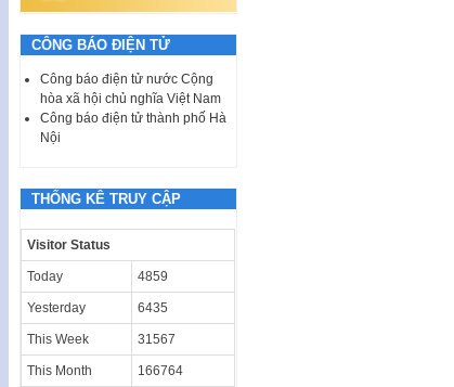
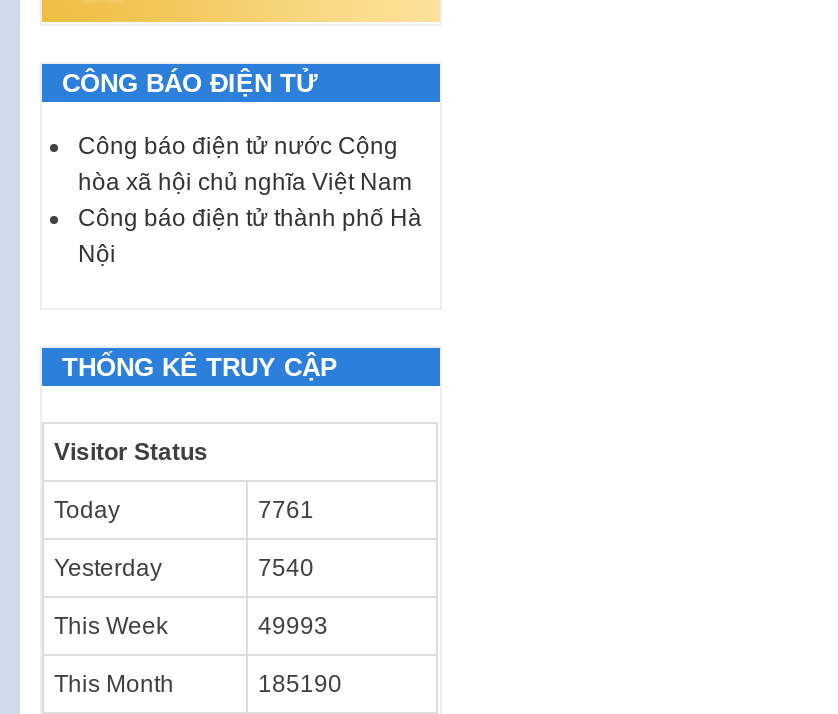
[138,269,168,284] 4859 -> [258,496,314,524] 7761
[138,300,168,315] 6435 -> [258,554,314,582] 7540
[138,332,176,347] 31567 -> [258,612,328,640] 49993
[138,363,183,378] 166764 -> [258,670,342,698] 185190

